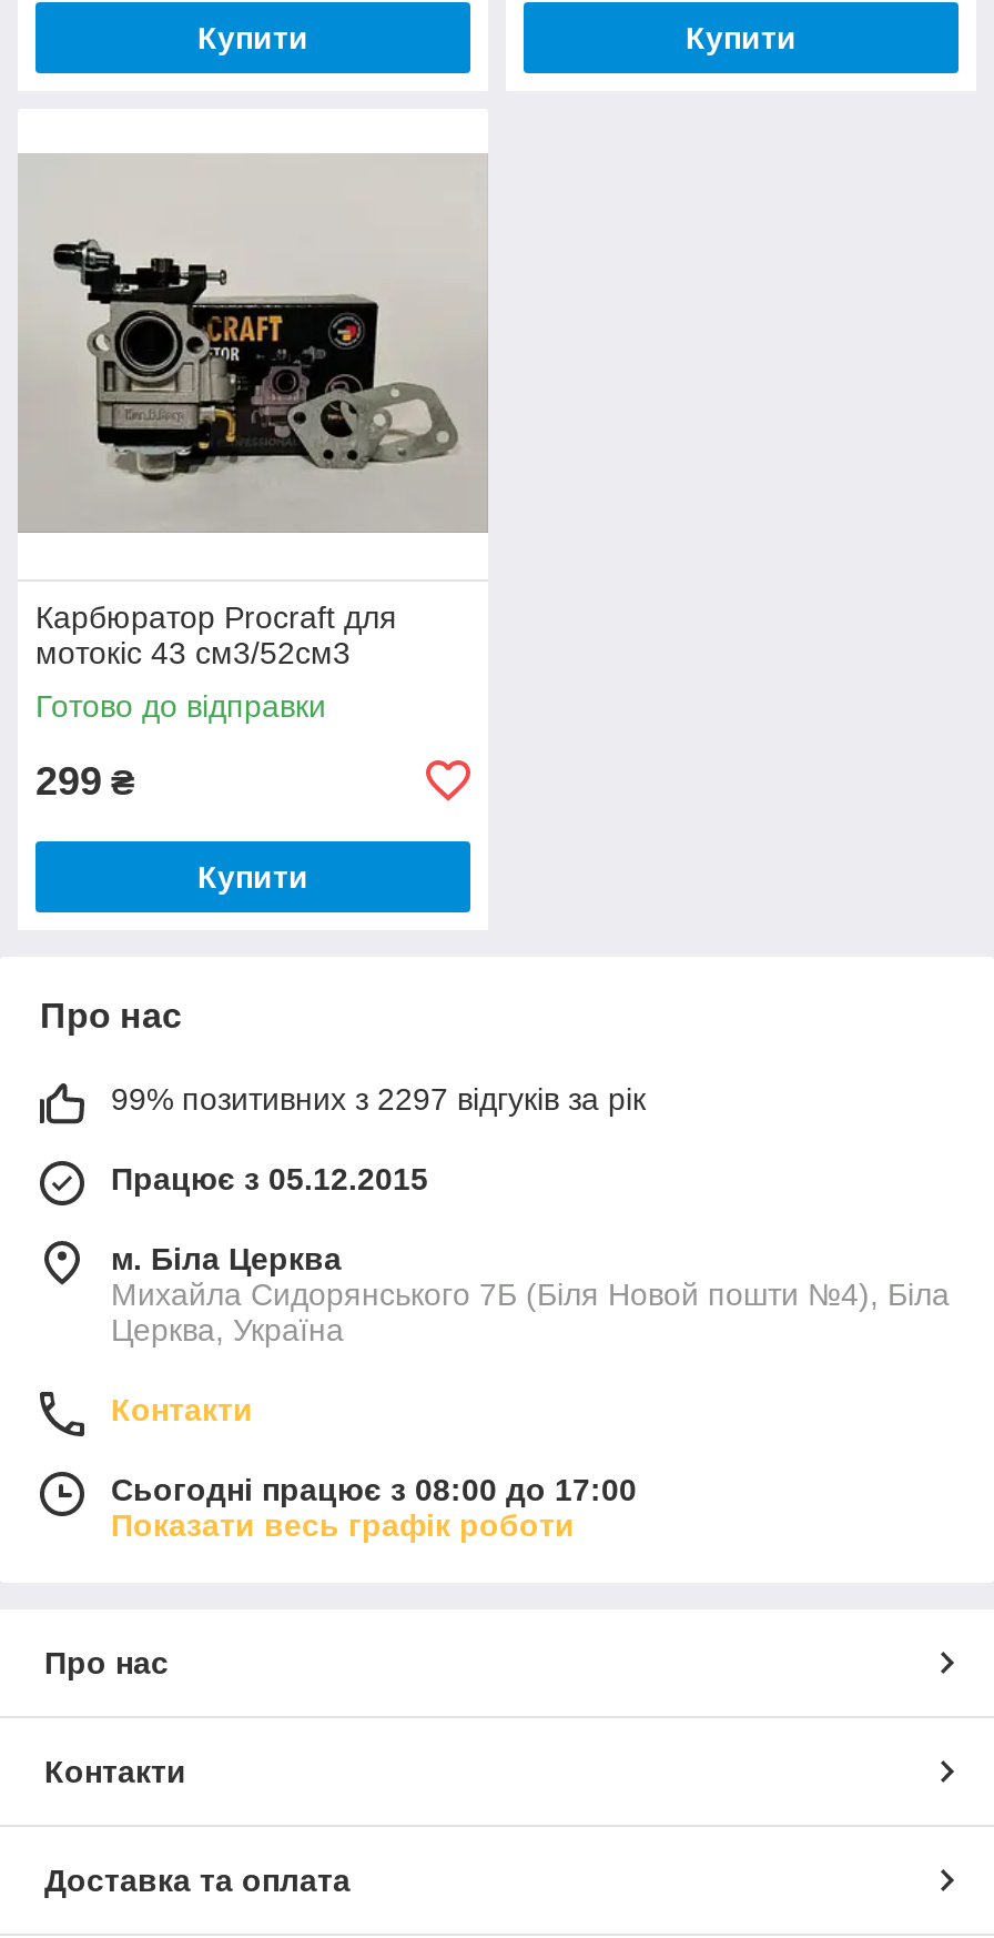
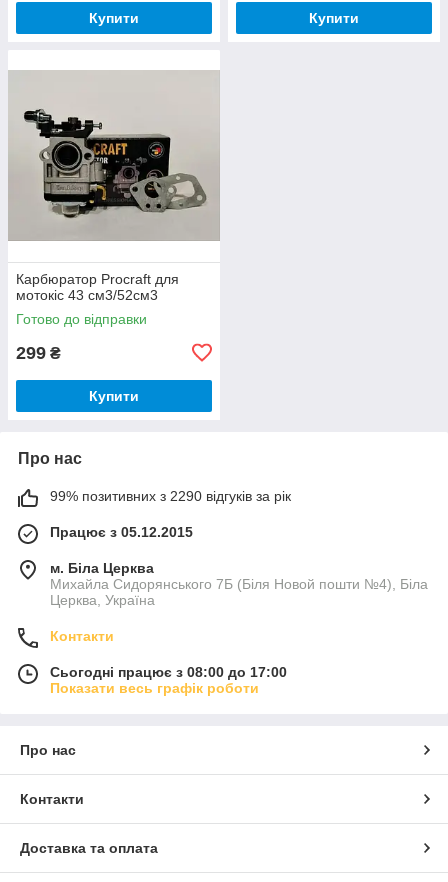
[111,1081,646,1116] 99% позитивних з 2297 відгуків за рік -> [50,488,291,504] 99% позитивних з 2290 відгуків за рік

